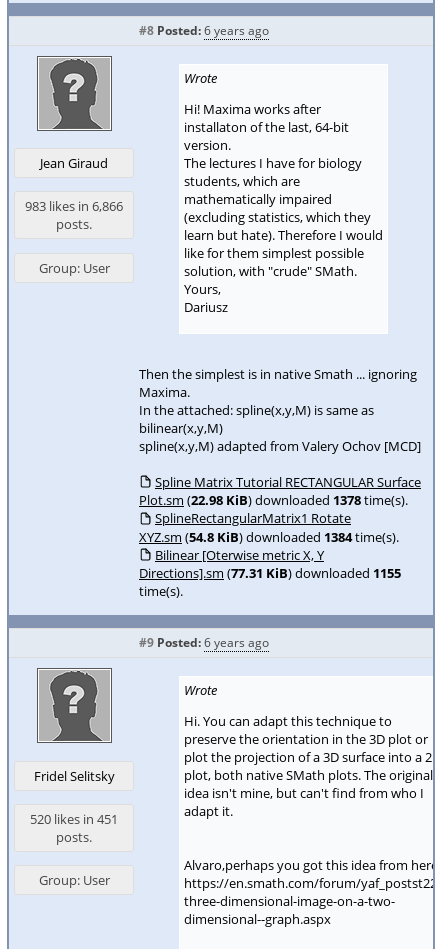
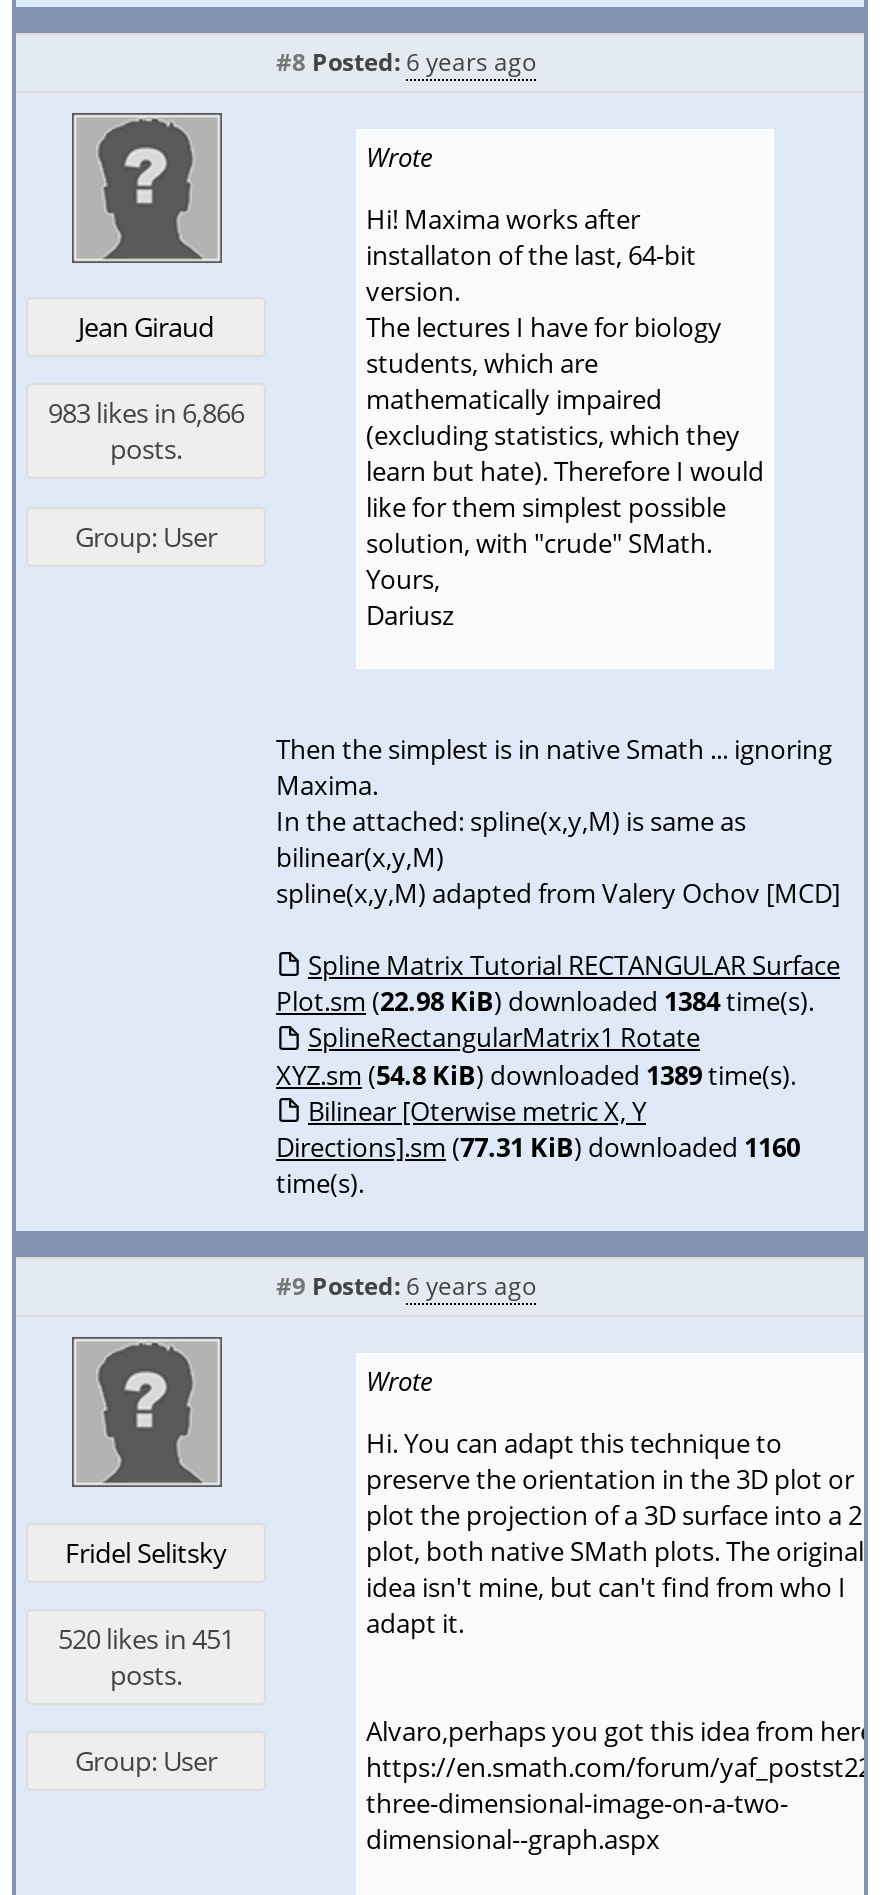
[139,491,408,509] Plot.sm (22.98 KiB) downloaded 1378time(s). -> [276,983,814,1019] Plot.sm (22.98 KiB) downloaded 1384time(s).
[139,528,399,546] XYZ.sm (54.8 KiB) downloaded 1384time(s). -> [276,1056,796,1092] XYZ.sm (54.8 KiB) downloaded 1389time(s).
[139,564,401,582] Directions].sm (77.31 KiB) downloaded 1155 -> [276,1129,800,1165] Directions].sm (77.31 KiB) downloaded 1160

